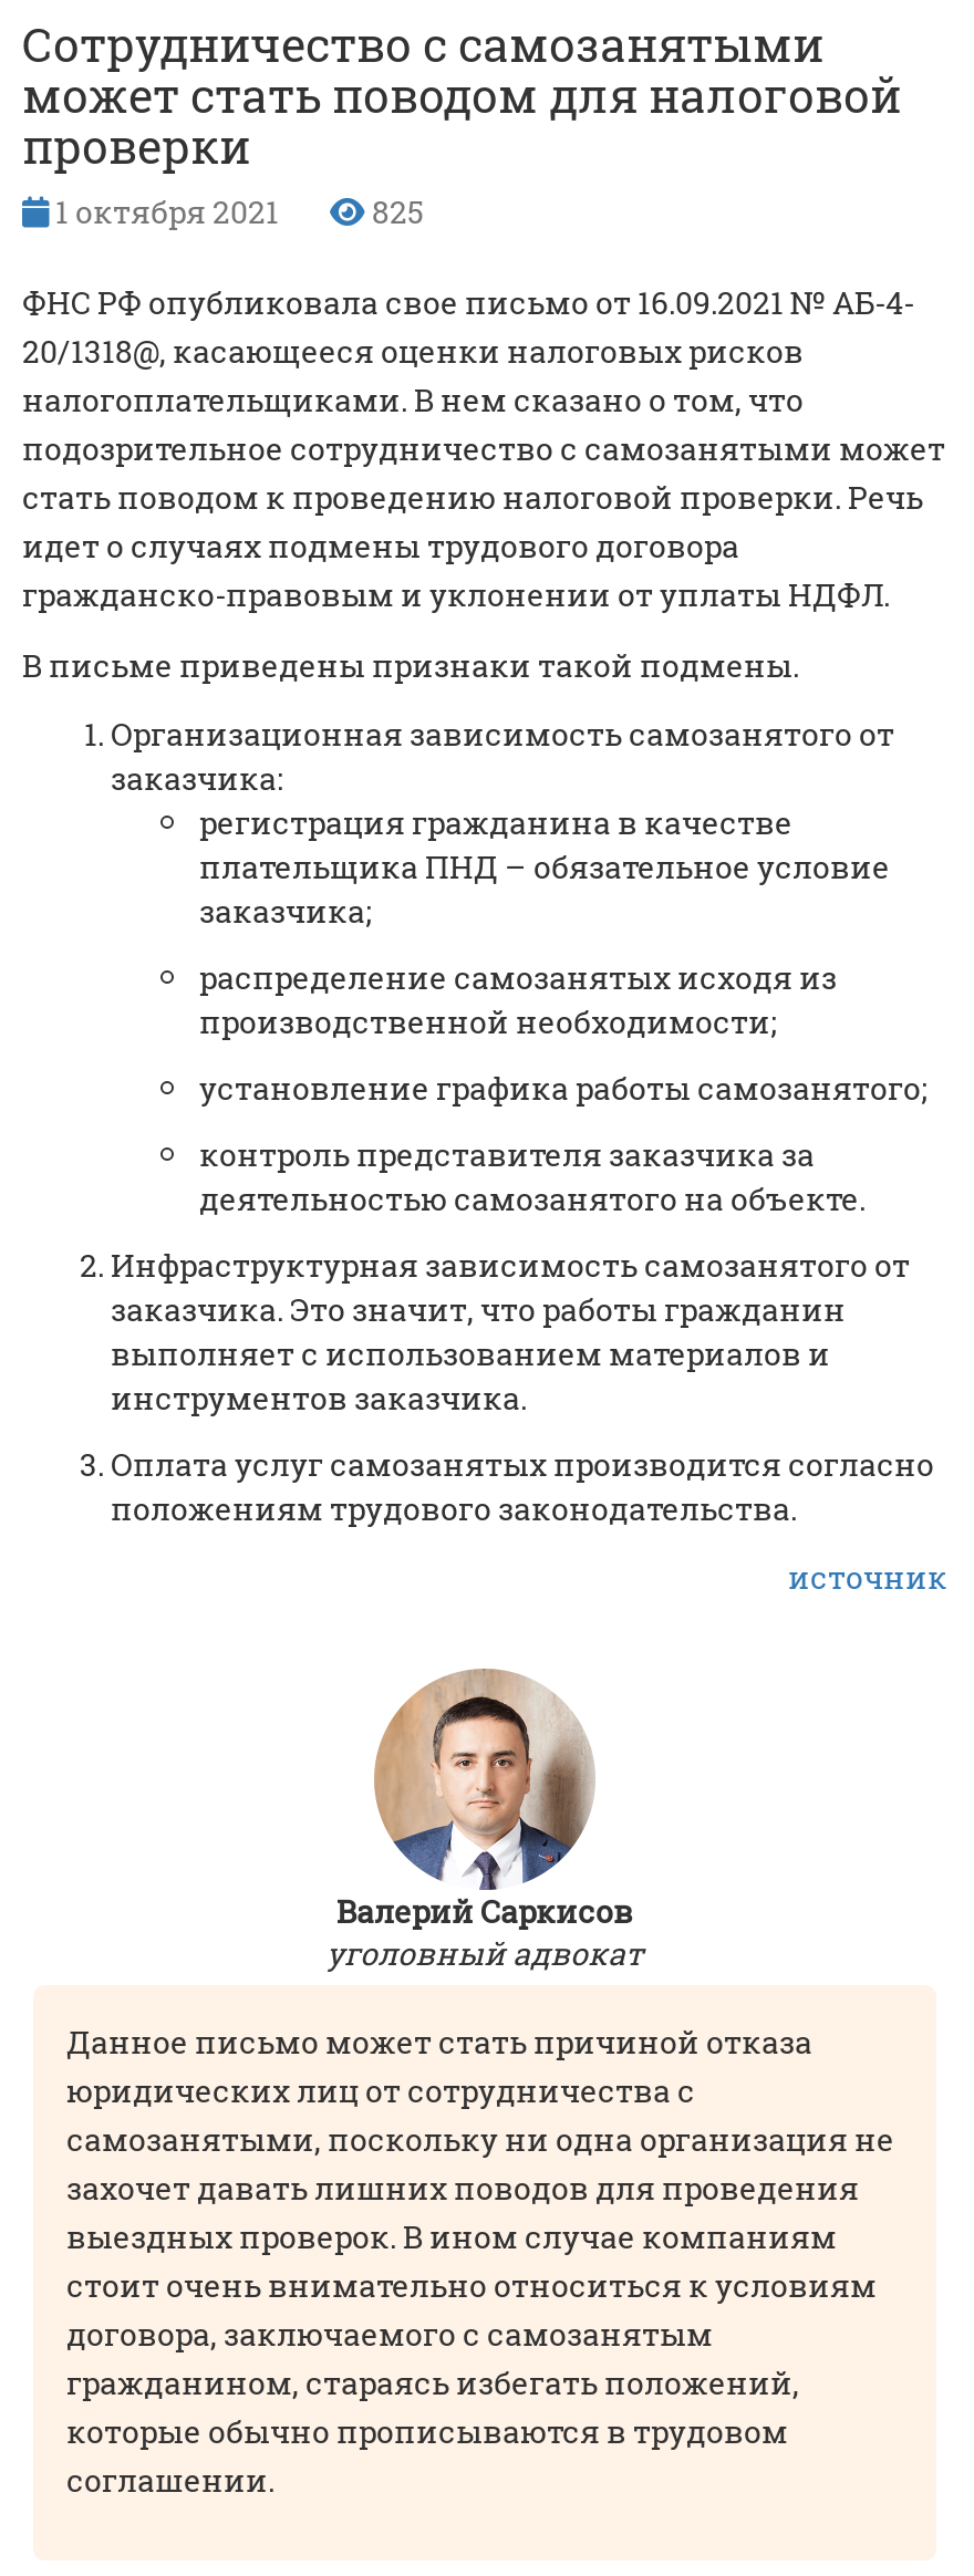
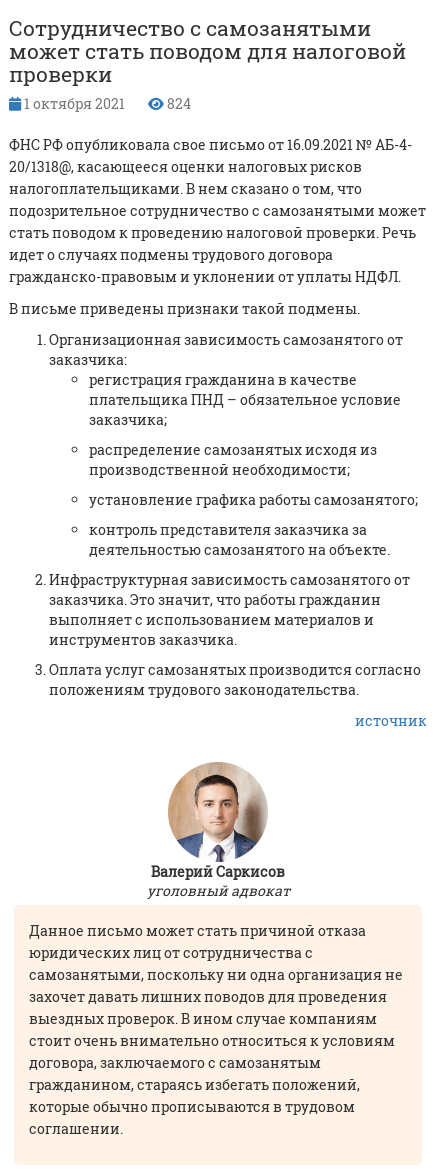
[372,190,423,232] 825 -> [167,94,191,113] 824

